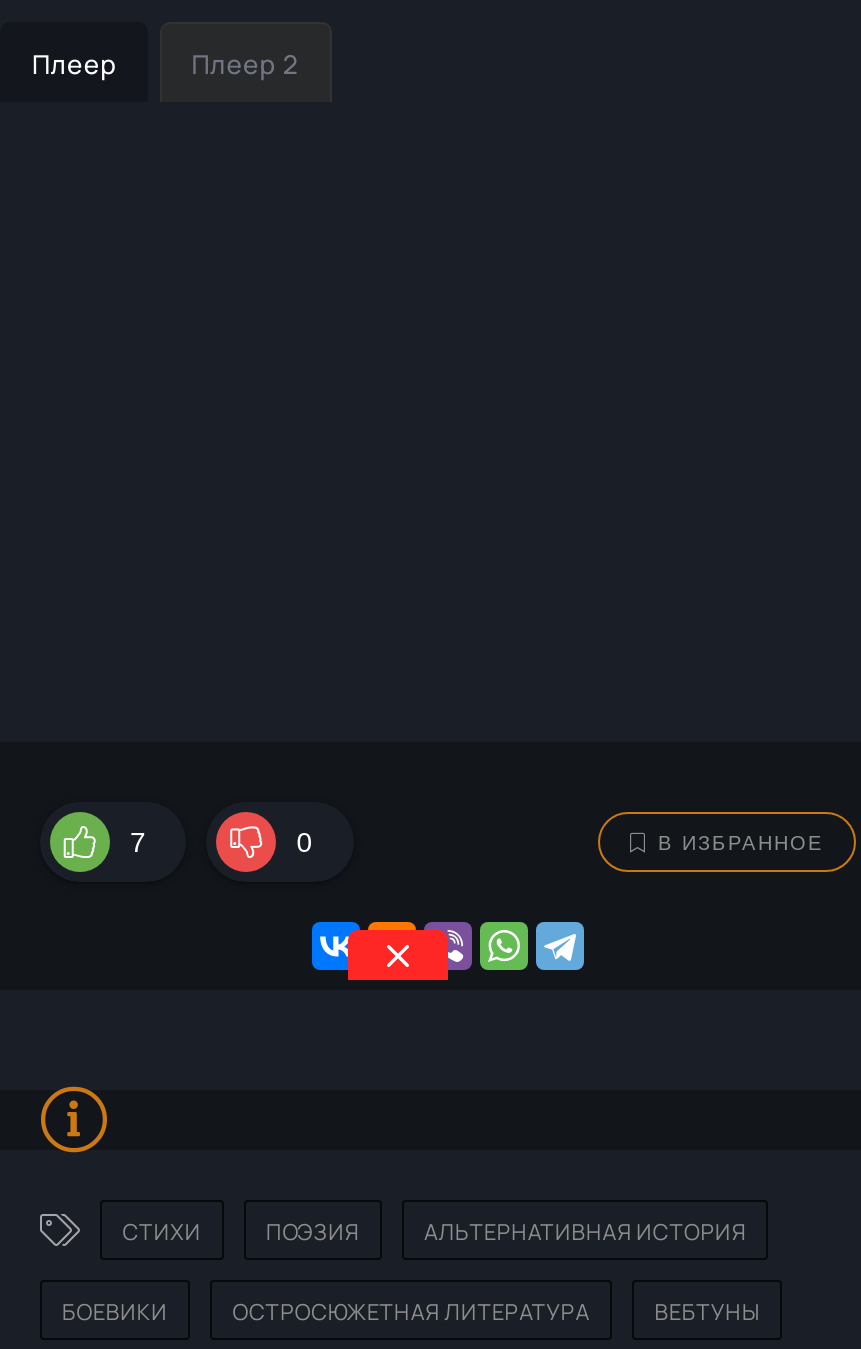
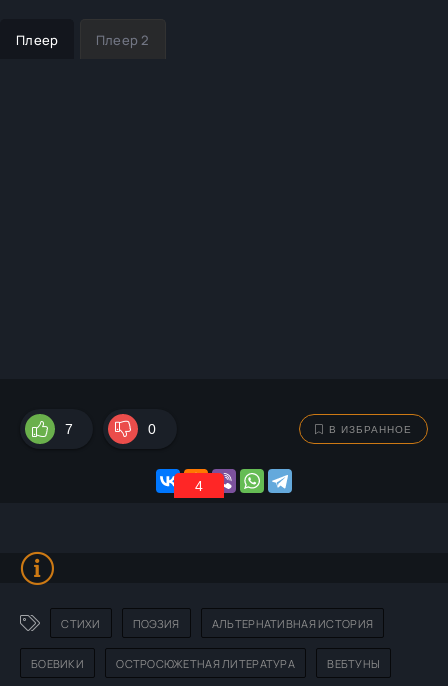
none -> [195,477,203,493] 4

